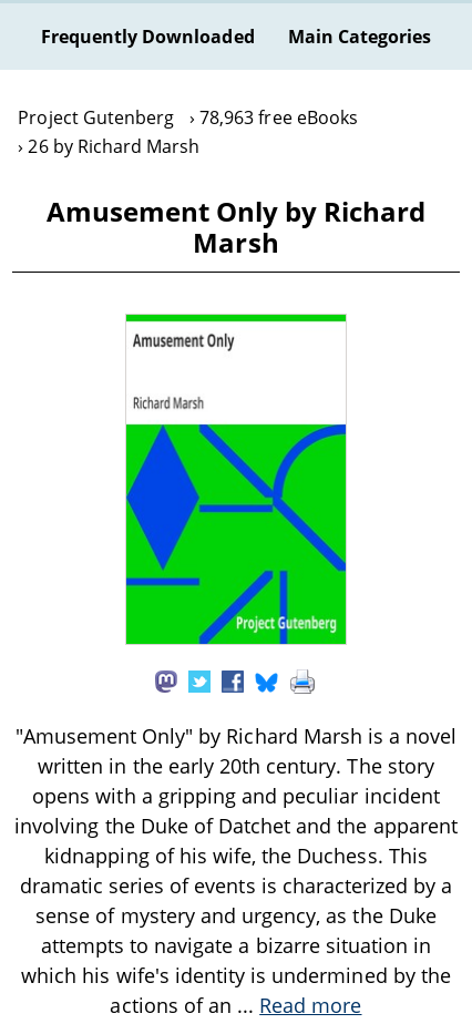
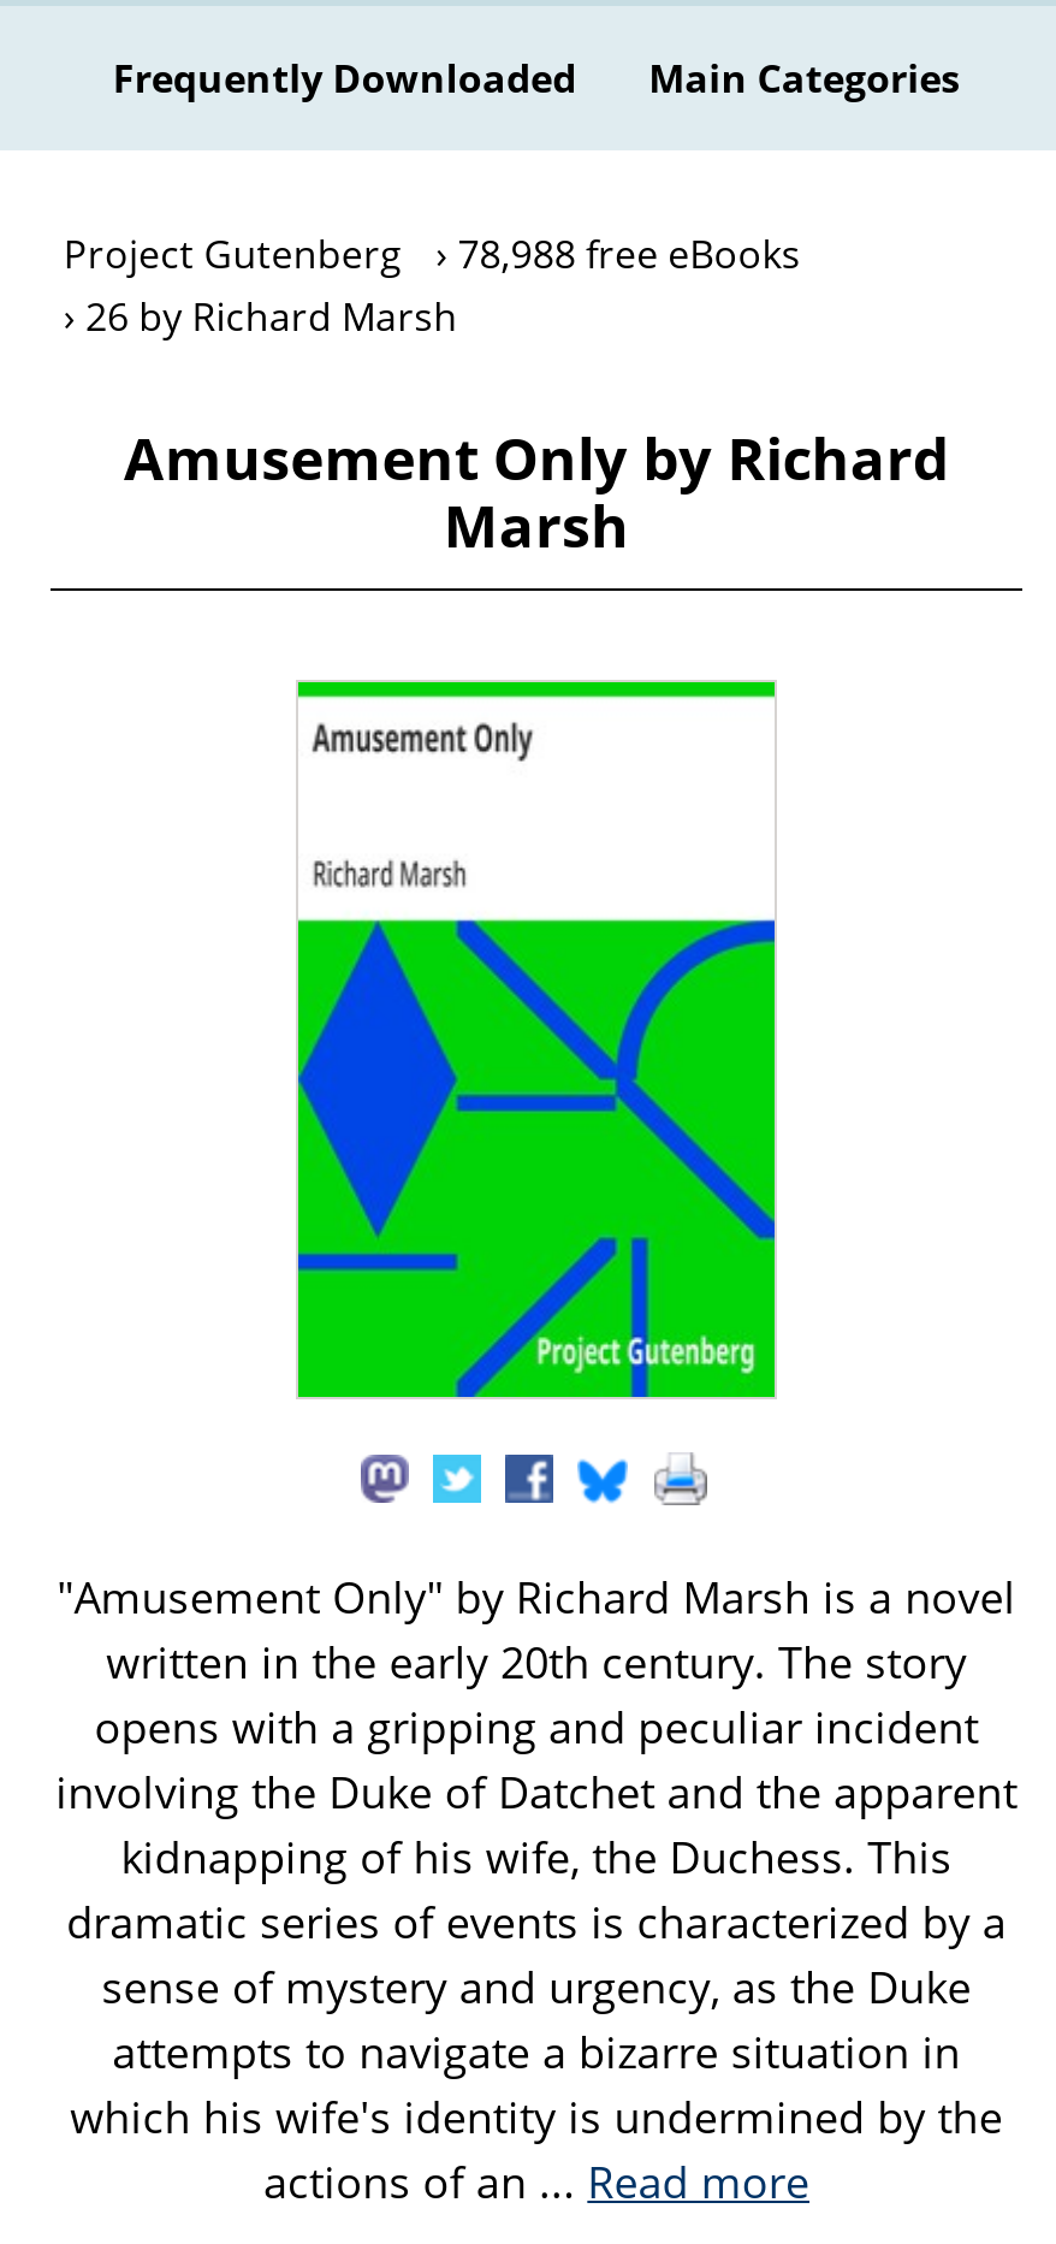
[18,105,358,130] Project Gutenberg 78,963 free eBooks -> [64,227,801,280] Project Gutenberg 78,988 free eBooks

